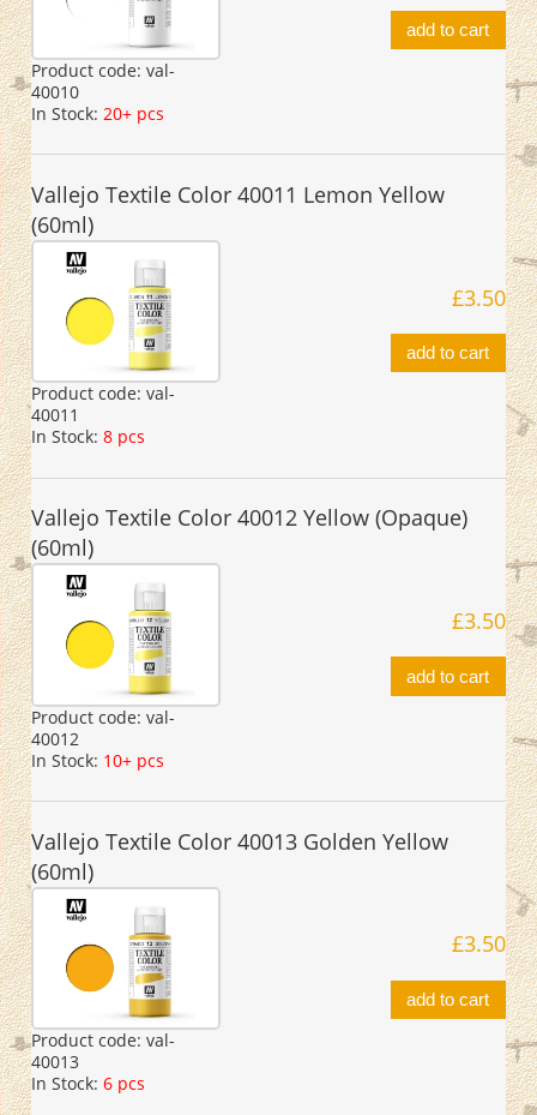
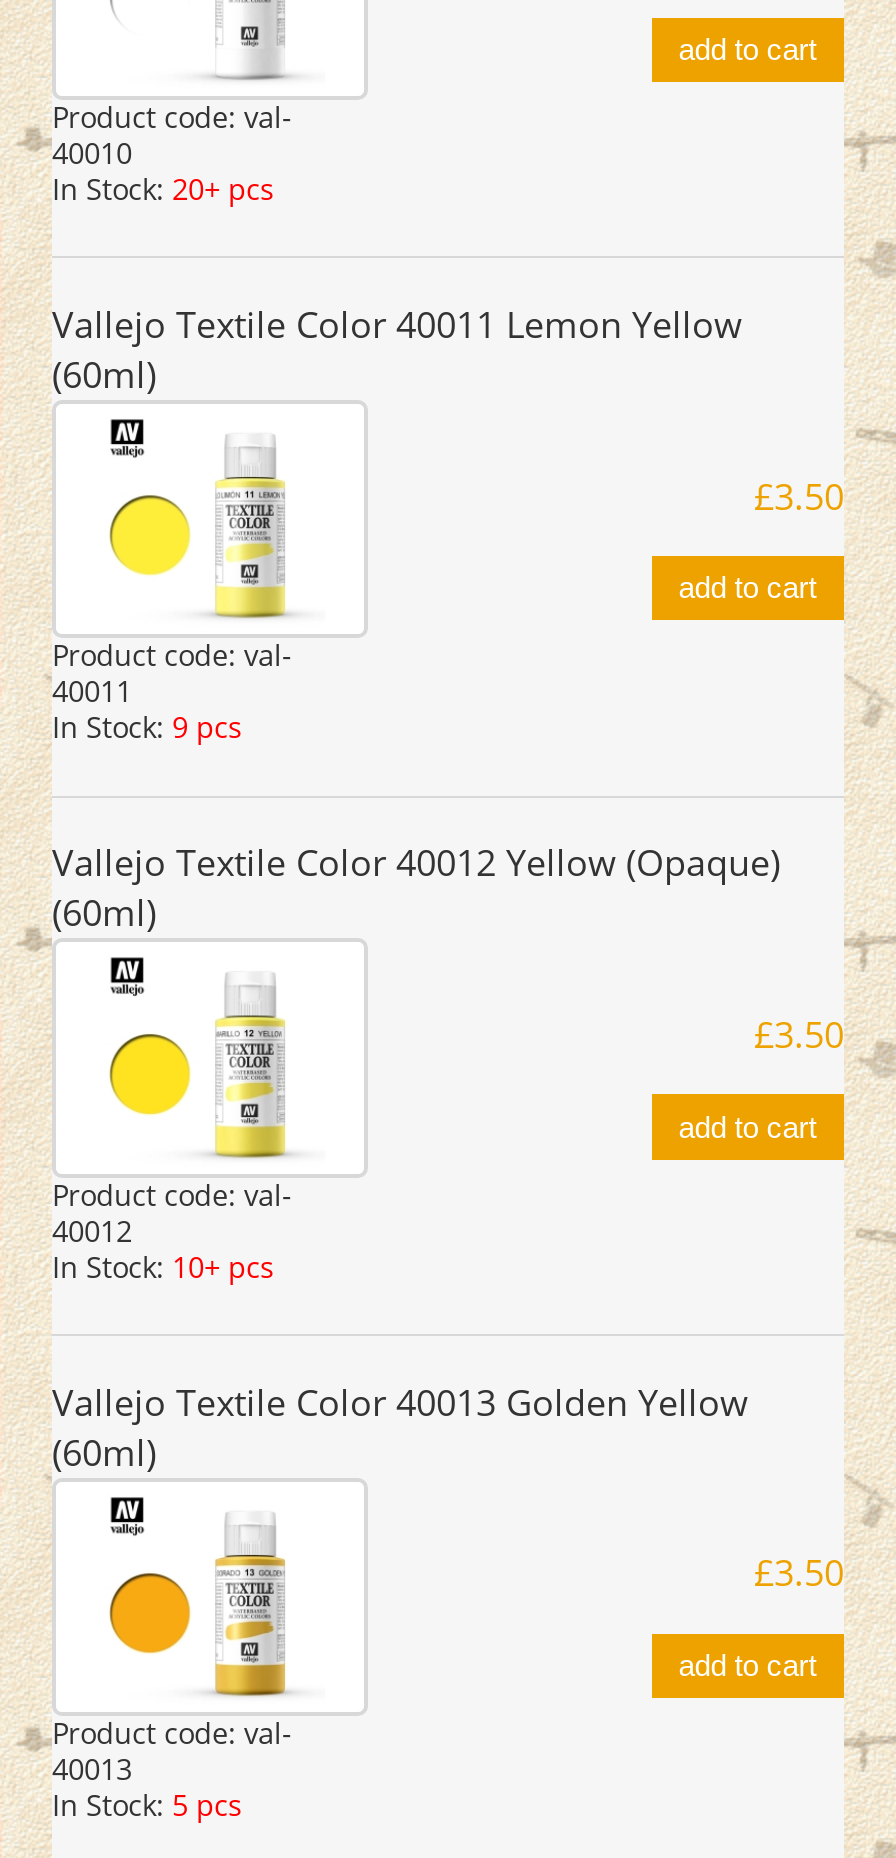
[31,425,145,448] In Stock: 8 pcs -> [52,709,242,747] In Stock: 9 pcs
[31,1072,145,1095] In Stock: 6 pcs -> [52,1786,242,1824] In Stock: 5 pcs

